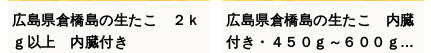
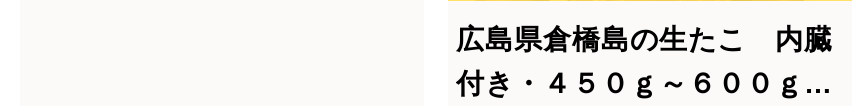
[12,11,200,49] 広島県倉橋島の生たこ ２ｋ | ｇ以上 内臓付き -> none

